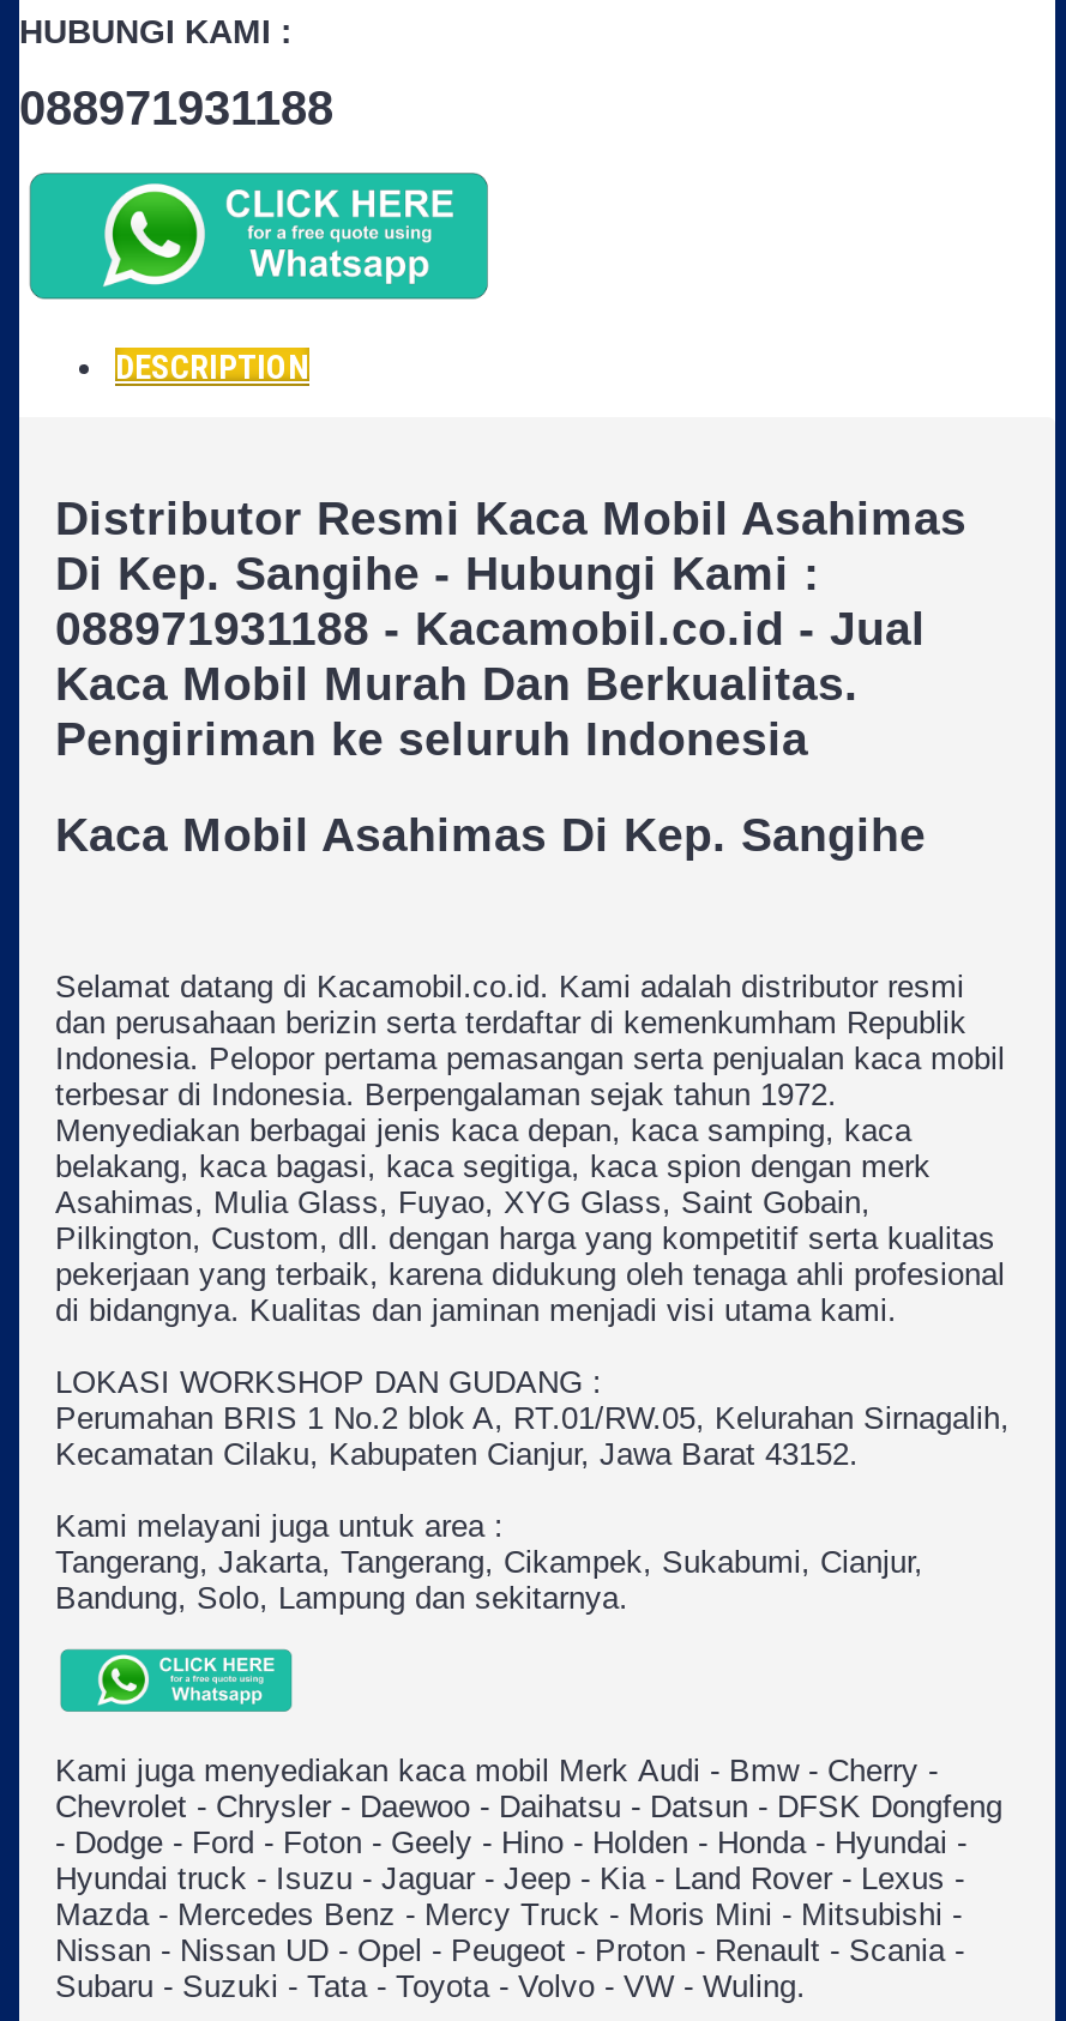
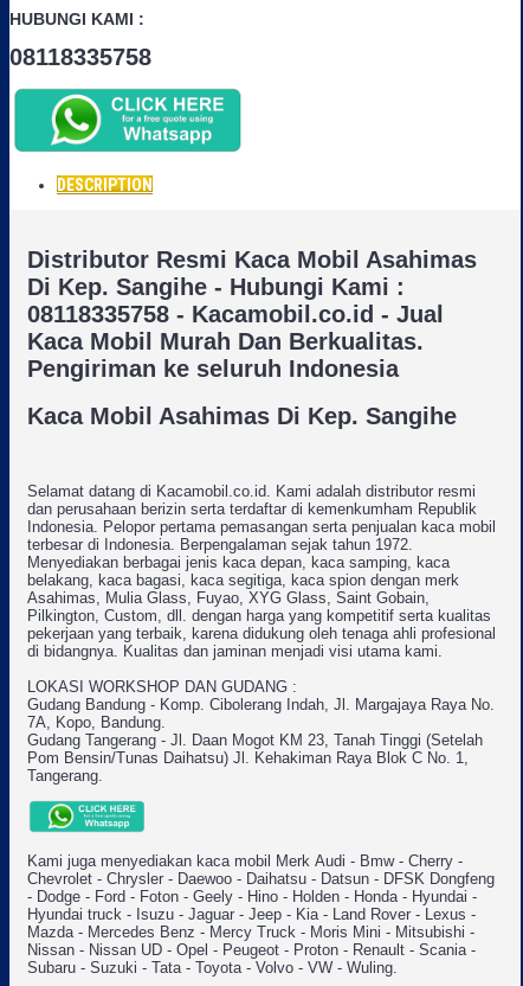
[19,82,333,135] 088971931188 -> [9,44,151,70] 08118335758
[55,602,926,655] 088971931188 - Kacamobil.co.id - Jual -> [27,301,444,327] 08118335758 - Kacamobil.co.id - Jual
[55,1399,1010,1615] Perumahan BRIS 1 No.2 blok A, RT.01/RW.05, Kelurahan Sirnagalih, | Kecamatan Cilaku, Kabupaten Cianjur, Jawa Barat 43152. | Kami melayani juga untuk area : | Tangerang, Jakarta, Tangerang, Cikampek, Sukabumi, Cianjur, | Bandung, Solo, Lampung dan sekitarnya. -> [27,695,495,784] Gudang Bandung - Komp. Cibolerang Indah, Jl. Margajaya Raya No. | 7A, Kopo, Bandung. | Gudang Tangerang - Jl. Daan Mogot KM 23, Tanah Tinggi (Setelah | Pom Bensin/Tunas Daihatsu) Jl. Kehakiman Raya Blok C No. 1, | Tangerang.

